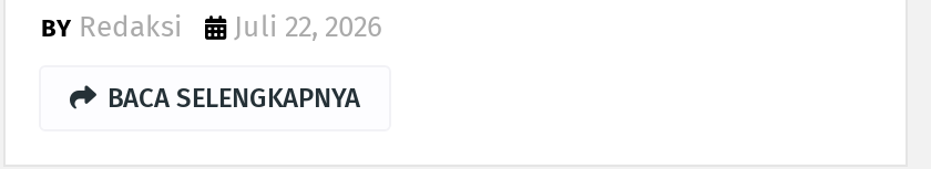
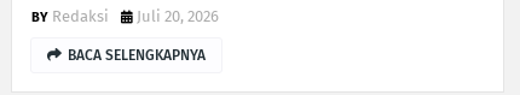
[79,10,382,43] Redaksi Juli 22, 2026 -> [52,7,219,25] Redaksi Juli 20, 2026

